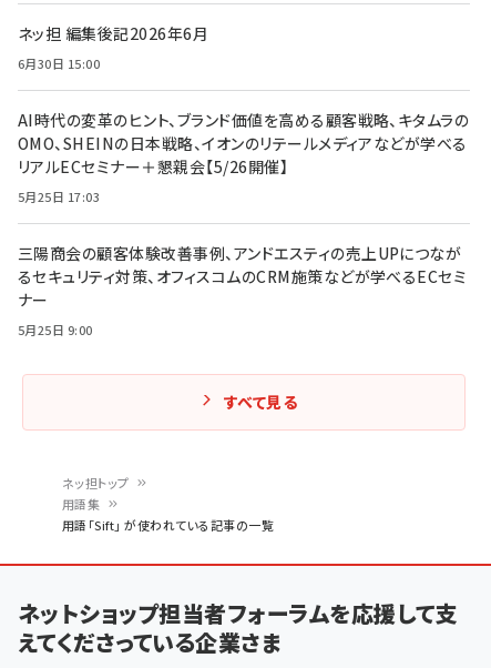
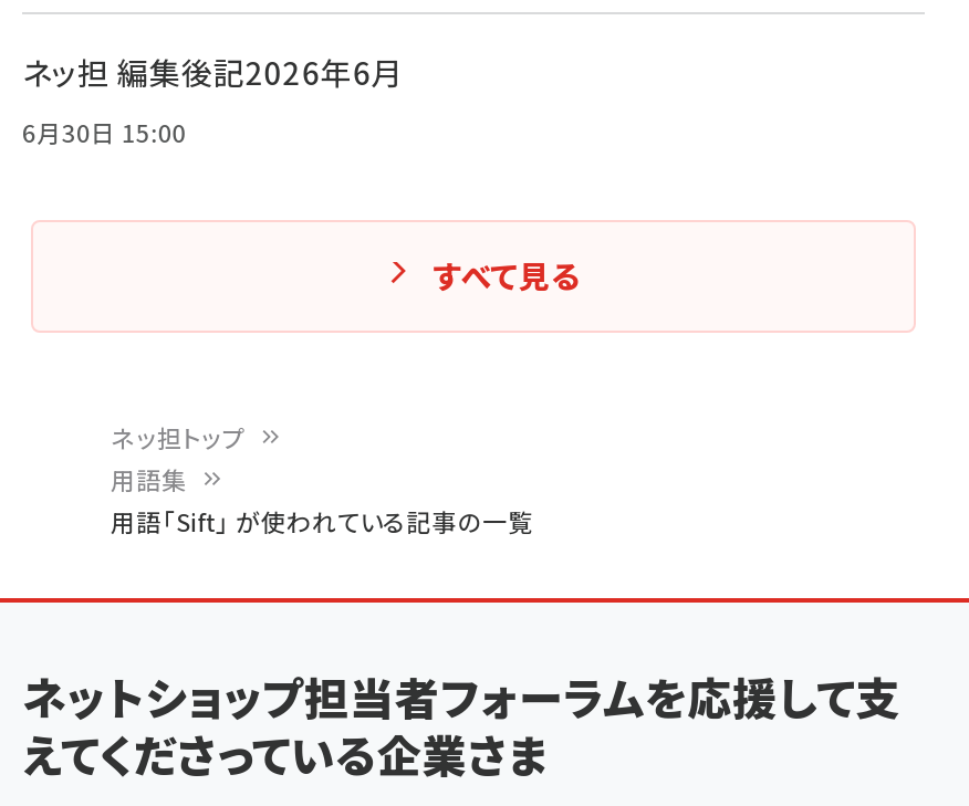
[18,109,469,339] AI時代の変革のヒント、ブランド価値を高める顧客戦略、キタムラの | OMO、SHEINの日本戦略、イオンのリテールメディアなどが学べる | リアルECセミナー＋懇親会【5/26開催】 | 5月25日 17:03 | 三陽商会の顧客体験改善事例、アンドエスティの売上UPにつなが | るセキュリティ対策、オフィスコムのCRM施策などが学べるECセミ | ナー | 5月25日 9:00 -> none

